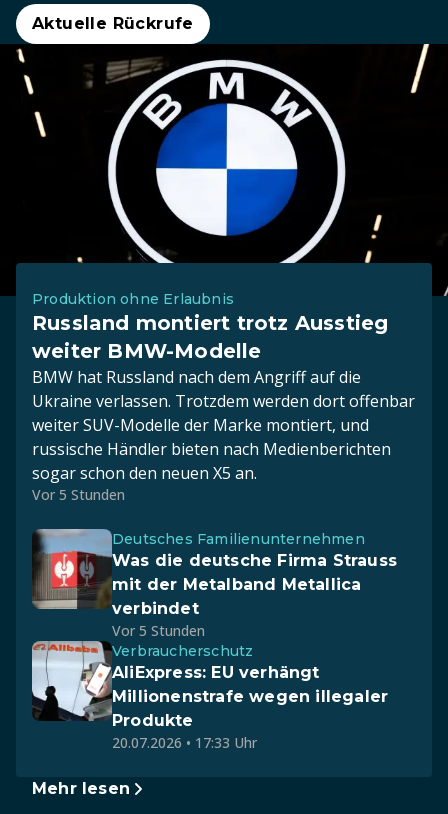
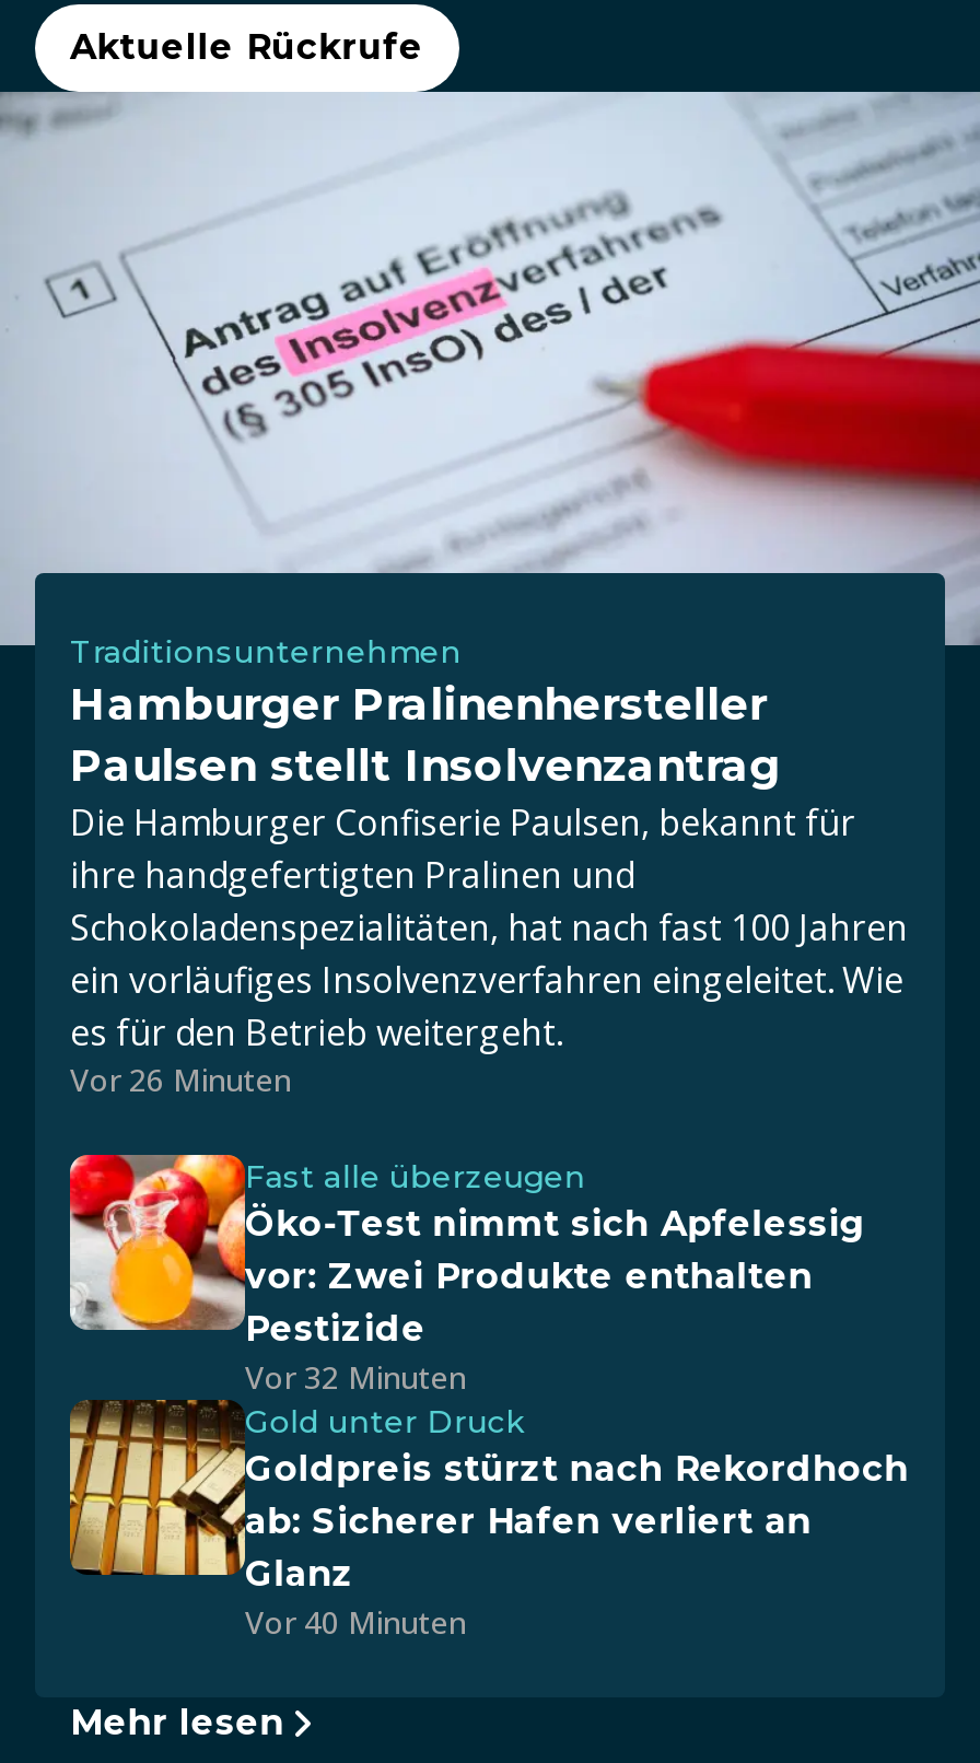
[3,43,445,504] [image] | Produktion ohne Erlaubnis | Russland montiert trotz Ausstieg | weiter BMW-Modelle | BMW hat Russland nach dem Angriff auf die | Ukraine verlassen. Trotzdem werden dort offenbar | weiter SUV-Modelle der Marke montiert, und | russische Händler bieten nach Medienberichten | sogar schon den neuen X5 an. | Vor 5 Stunden -> [7,89,973,1099] [image] | Traditionsunternehmen | Hamburger Pralinenhersteller | Paulsen stellt Insolvenzantrag | Die Hamburger Confiserie Paulsen, bekannt für | ihre handgefertigten Pralinen und | Schokoladenspezialitäten, hat nach fast 100 Jahren | ein vorläufiges Insolvenzverfahren eingeleitet. Wie | es für den Betrieb weitergeht. | Vor 26 Minuten
[32,528,397,752] [image] | Deutsches Familienunternehmen | Was die deutsche Firma Strauss | mit der Metalband Metallica | verbindet | Vor 5 Stunden | Verbraucherschutz | AliExpress: EU verhängt | Millionenstrafe wegen illegaler | Produkte | 20.07.2026 • 17:33 Uhr -> [68,1152,909,1642] [image] | Fast alle überzeugen | Öko-Test nimmt sich Apfelessig | vor: Zwei Produkte enthalten | Pestizide | Vor 32 Minuten | Gold unter Druck | Goldpreis stürzt nach Rekordhoch | ab: Sicherer Hafen verliert an | Glanz | Vor 40 Minuten
[31,640,98,722] [image] -> [68,1399,214,1578] [image]

